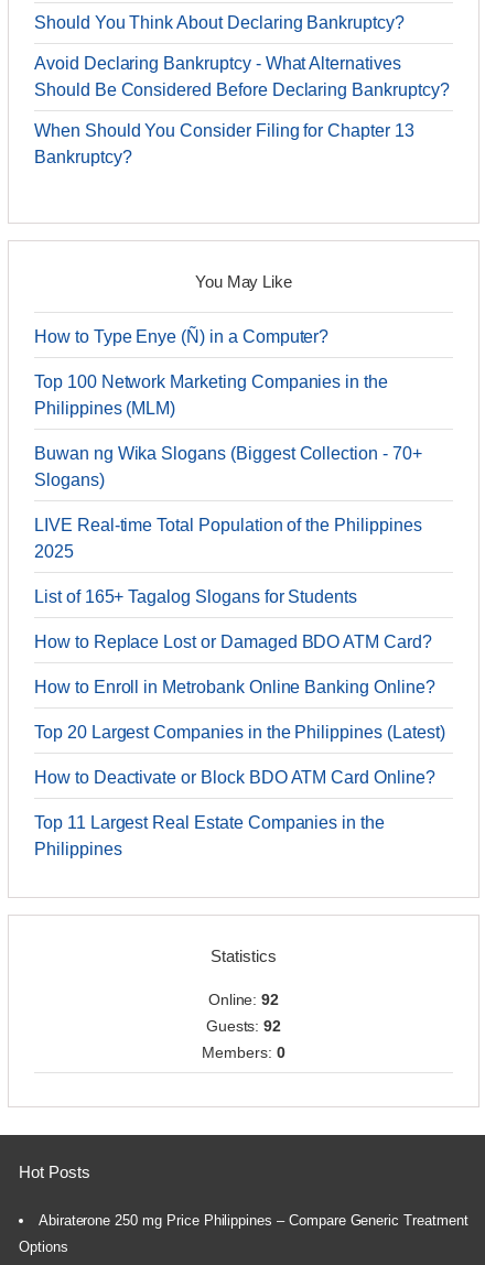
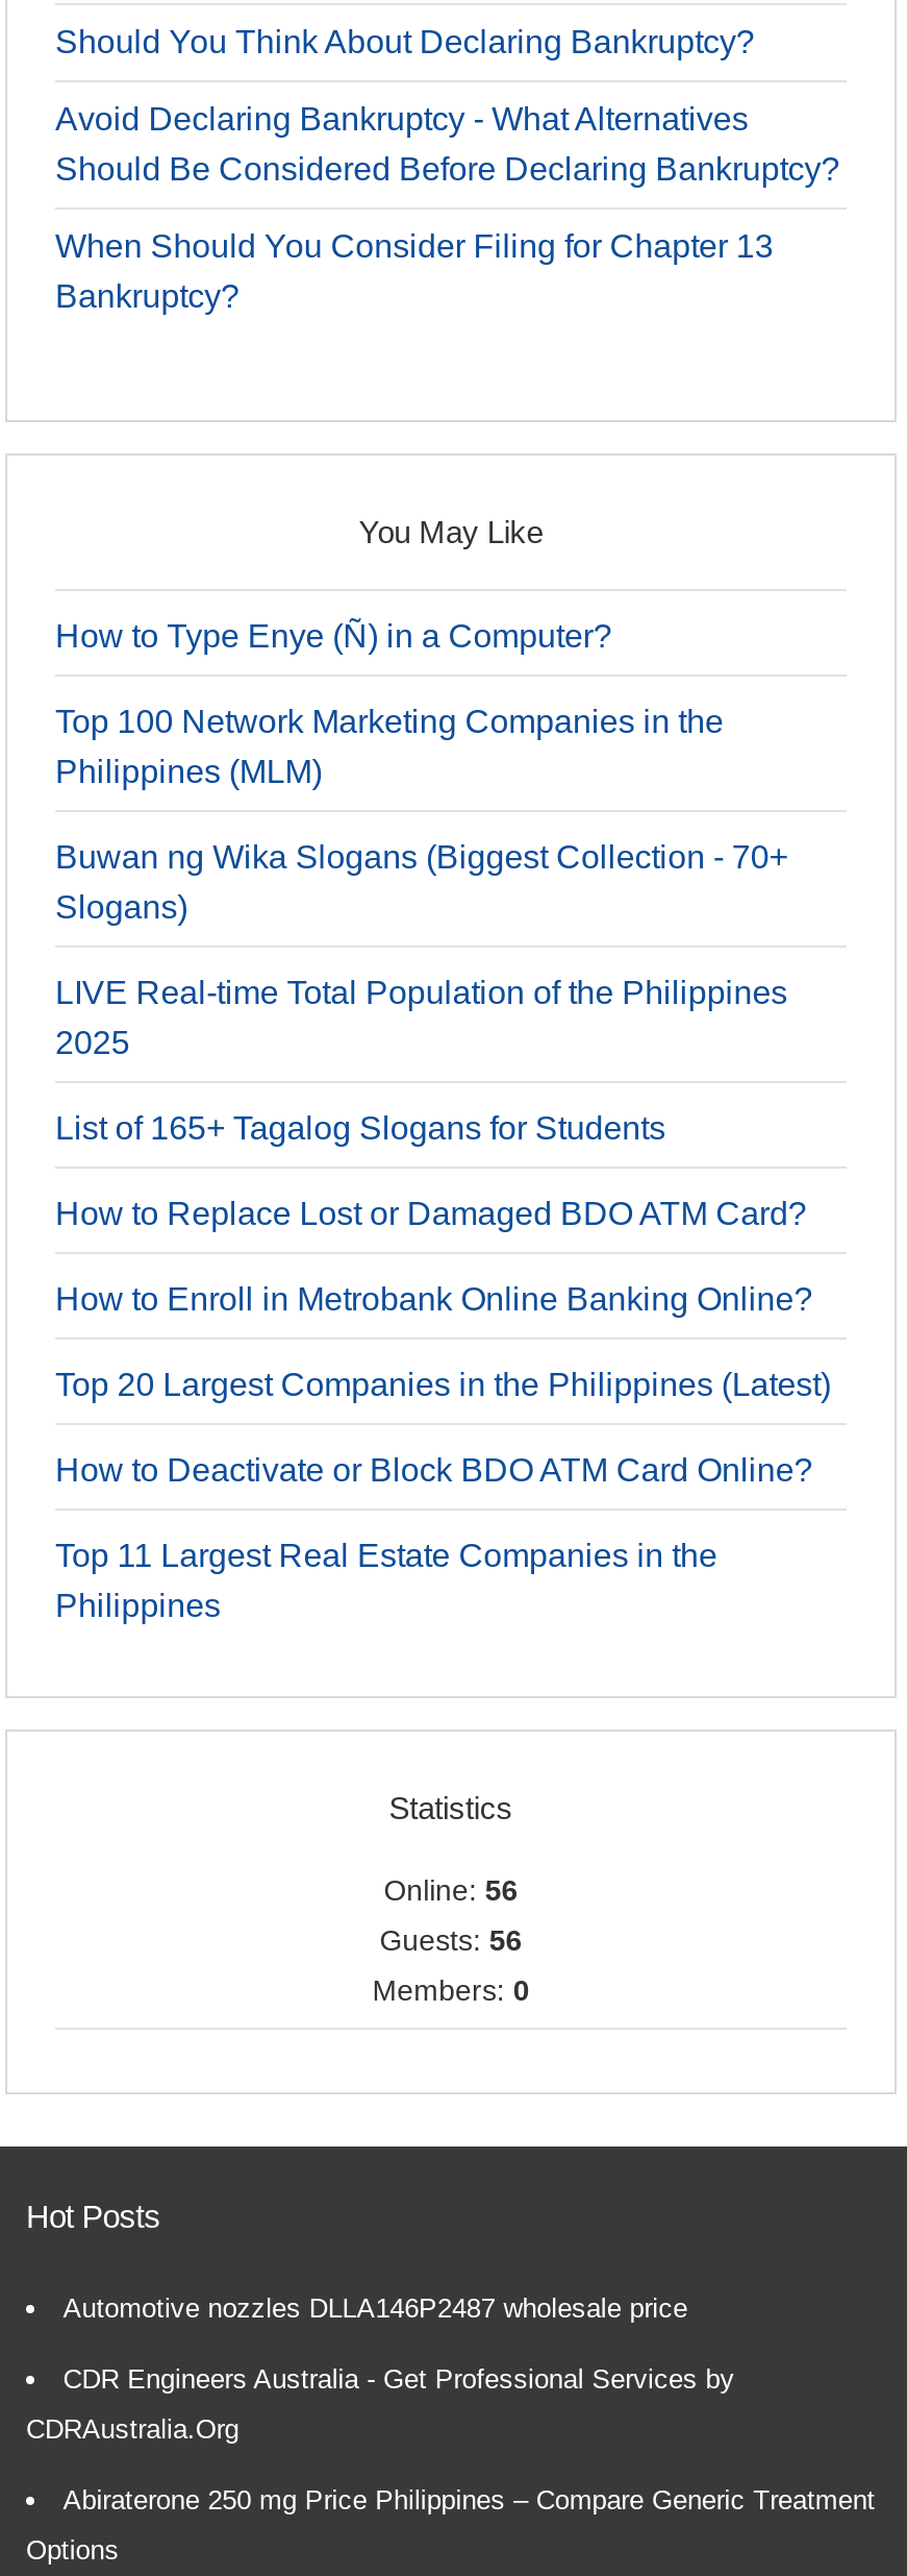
[208,991,279,1008] Online: 92 -> [384,1873,518,1907] Online: 56
[206,1017,281,1035] Guests: 92 -> [379,1923,522,1957] Guests: 56
none -> [26,2292,735,2444] Automotive nozzles DLLA146P2487 wholesale price | CDR Engineers Australia - Get Professional Services by | CDRAustralia.Org

